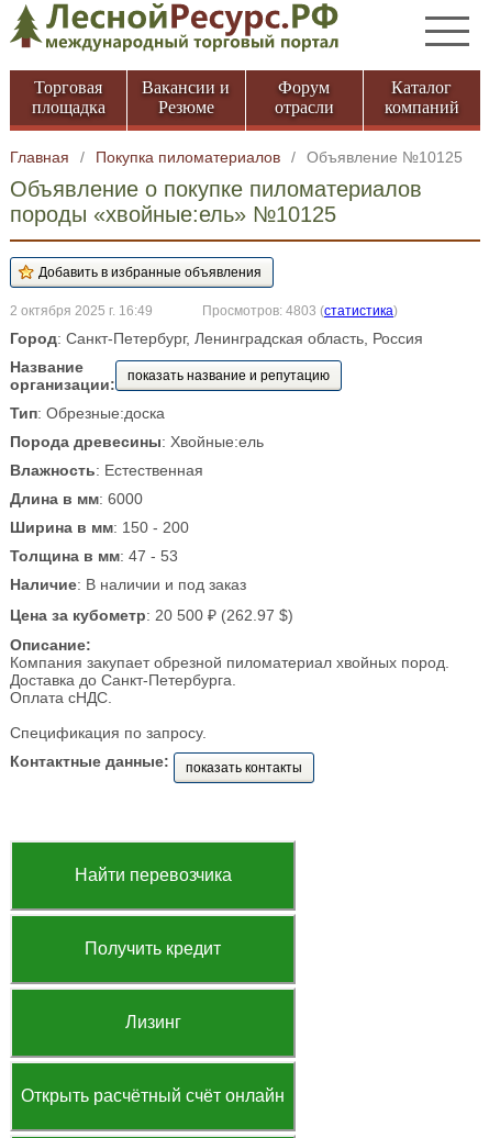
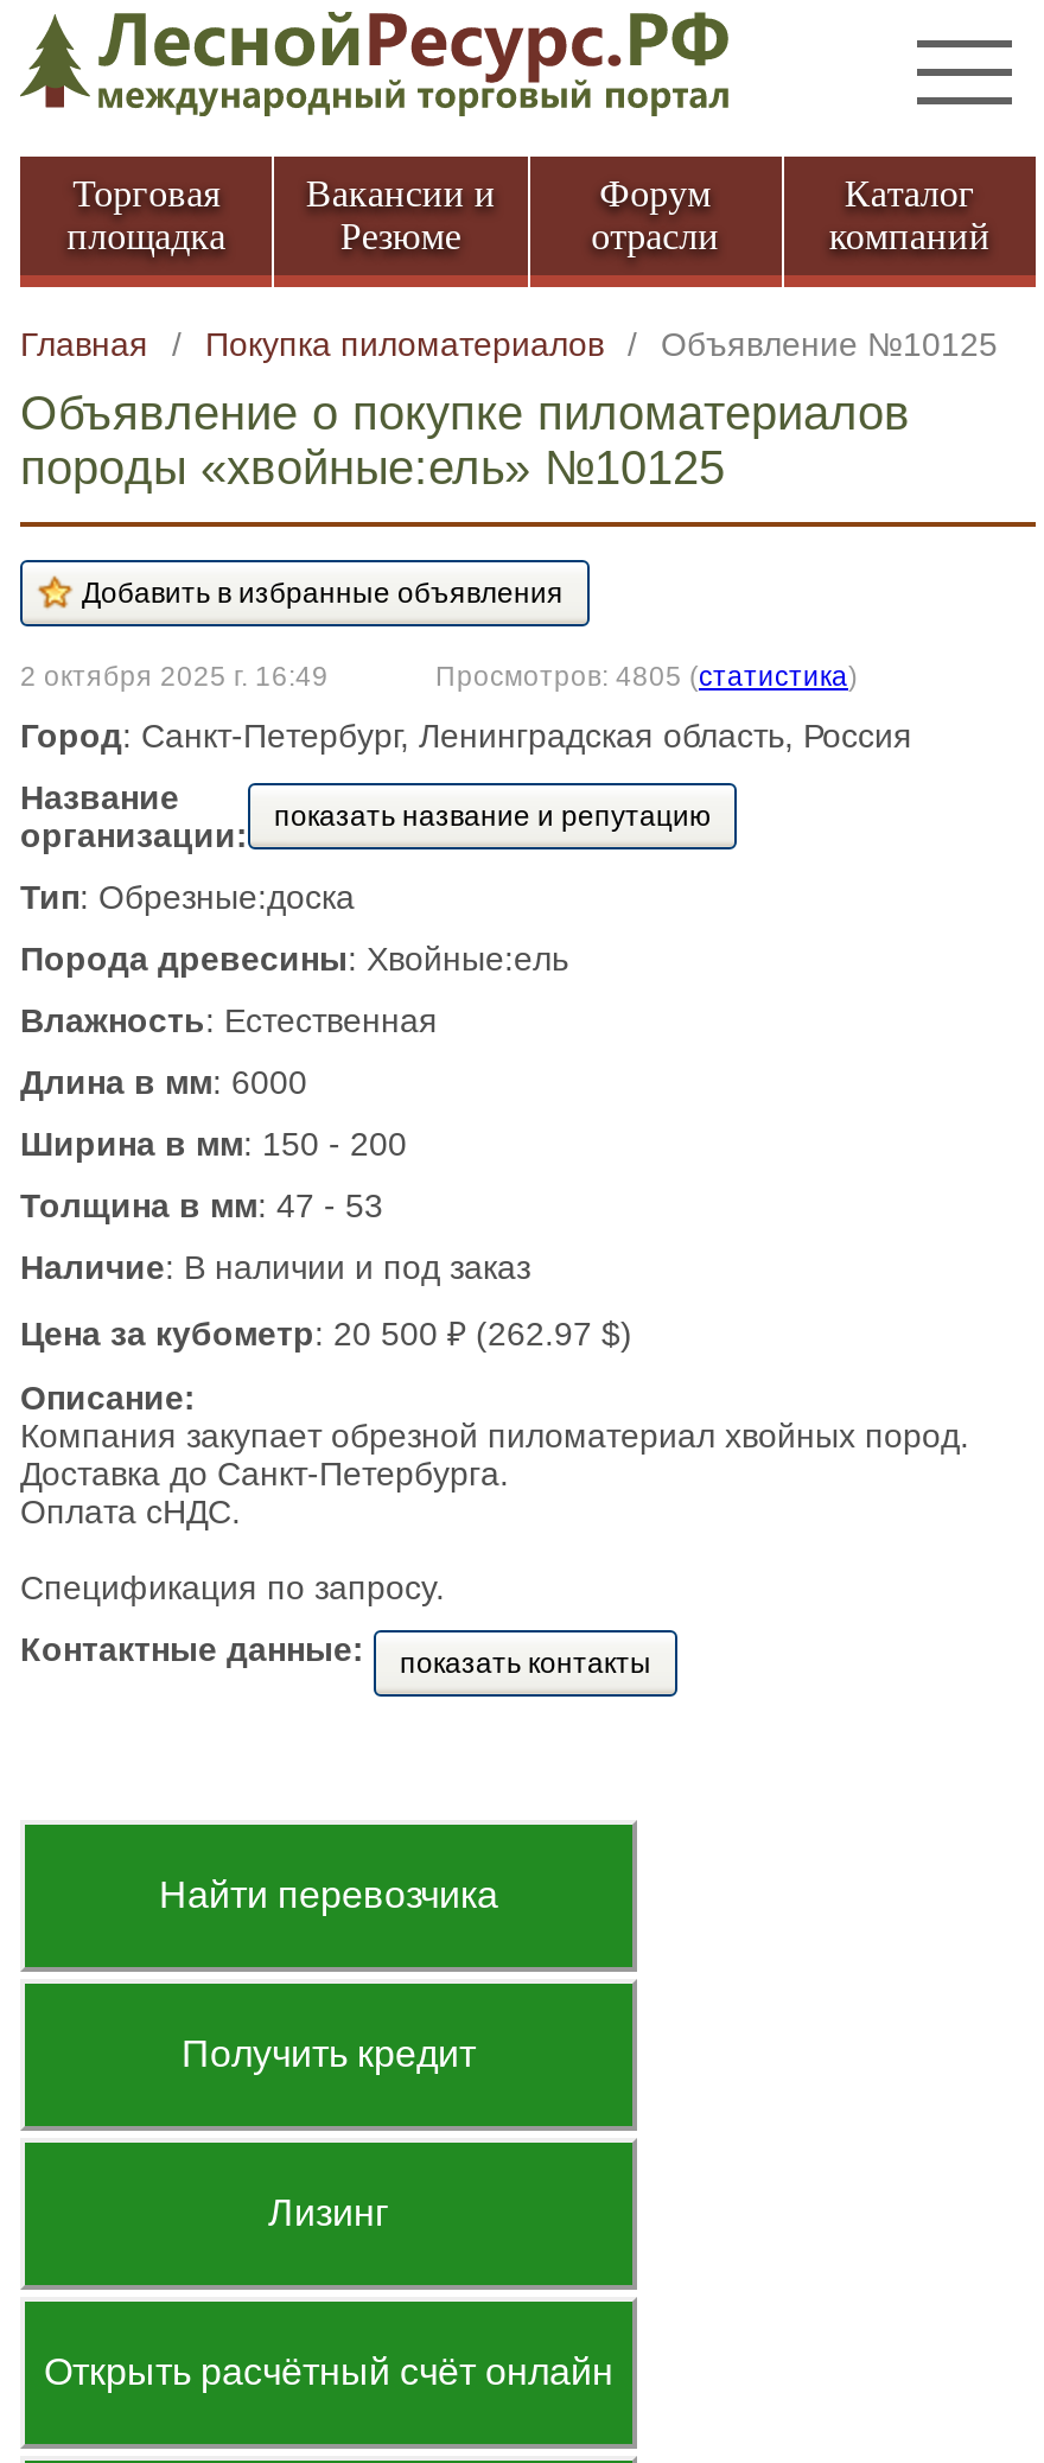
[202,303,398,317] Просмотров: 4803 (статистика) -> [435,660,858,690] Просмотров: 4805 (статистика)

